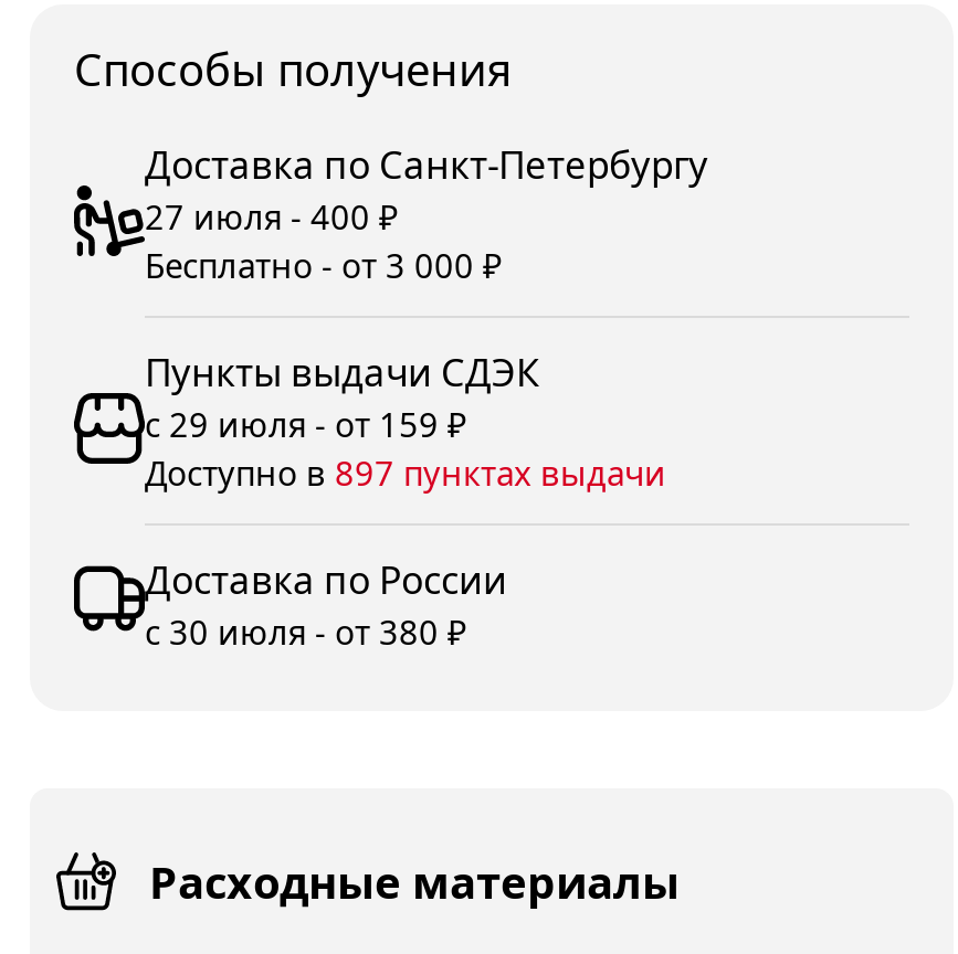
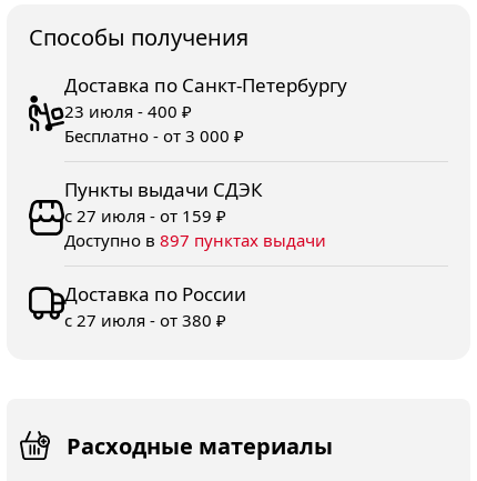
[145,195,399,239] 27 июля - 400 ₽ -> [64,100,192,122] 23 июля - 400 ₽
[145,402,467,446] с 29 июля - от 159 ₽ -> [64,205,226,227] с 27 июля - от 159 ₽
[145,610,467,654] с 30 июля - от 380 ₽ -> [64,309,226,331] с 27 июля - от 380 ₽

